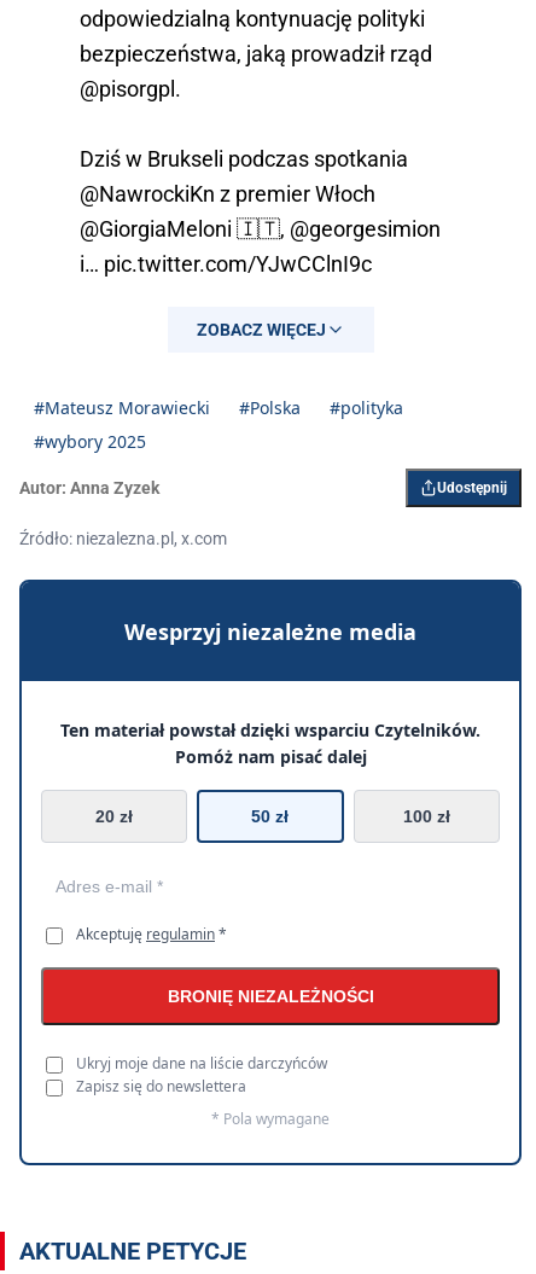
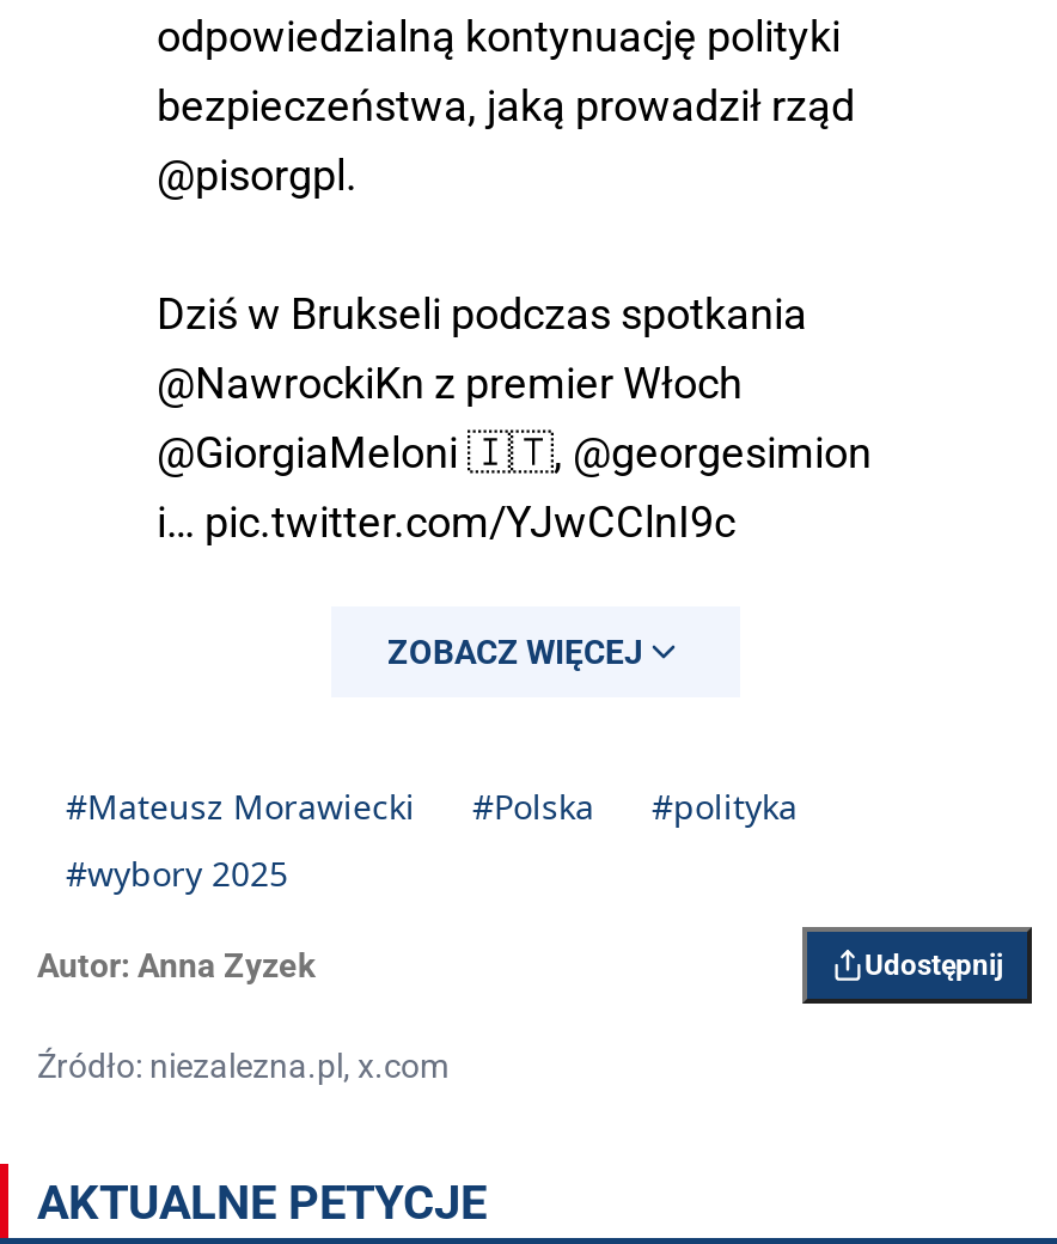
[18,578,523,1167] [image] | Wesprzyj niezależne media | Ten materiał powstał dzięki wsparciu Czytelników. | Pomóż nam pisać dalej | 20 zł | 50 zł | 100 zł -> none
[76,924,374,1129] Akceptuję regulamin * | BRONIĘ NIEZALEŻNOŚCI | Ukryj moje dane na liście darczyńców | Zapisz się do newslettera | * Pola wymagane -> none

